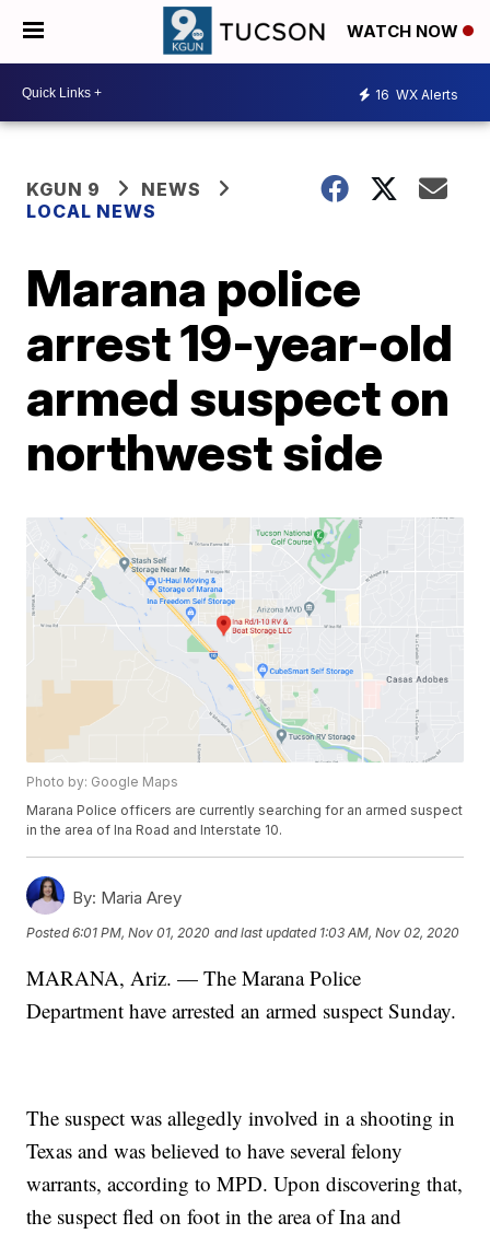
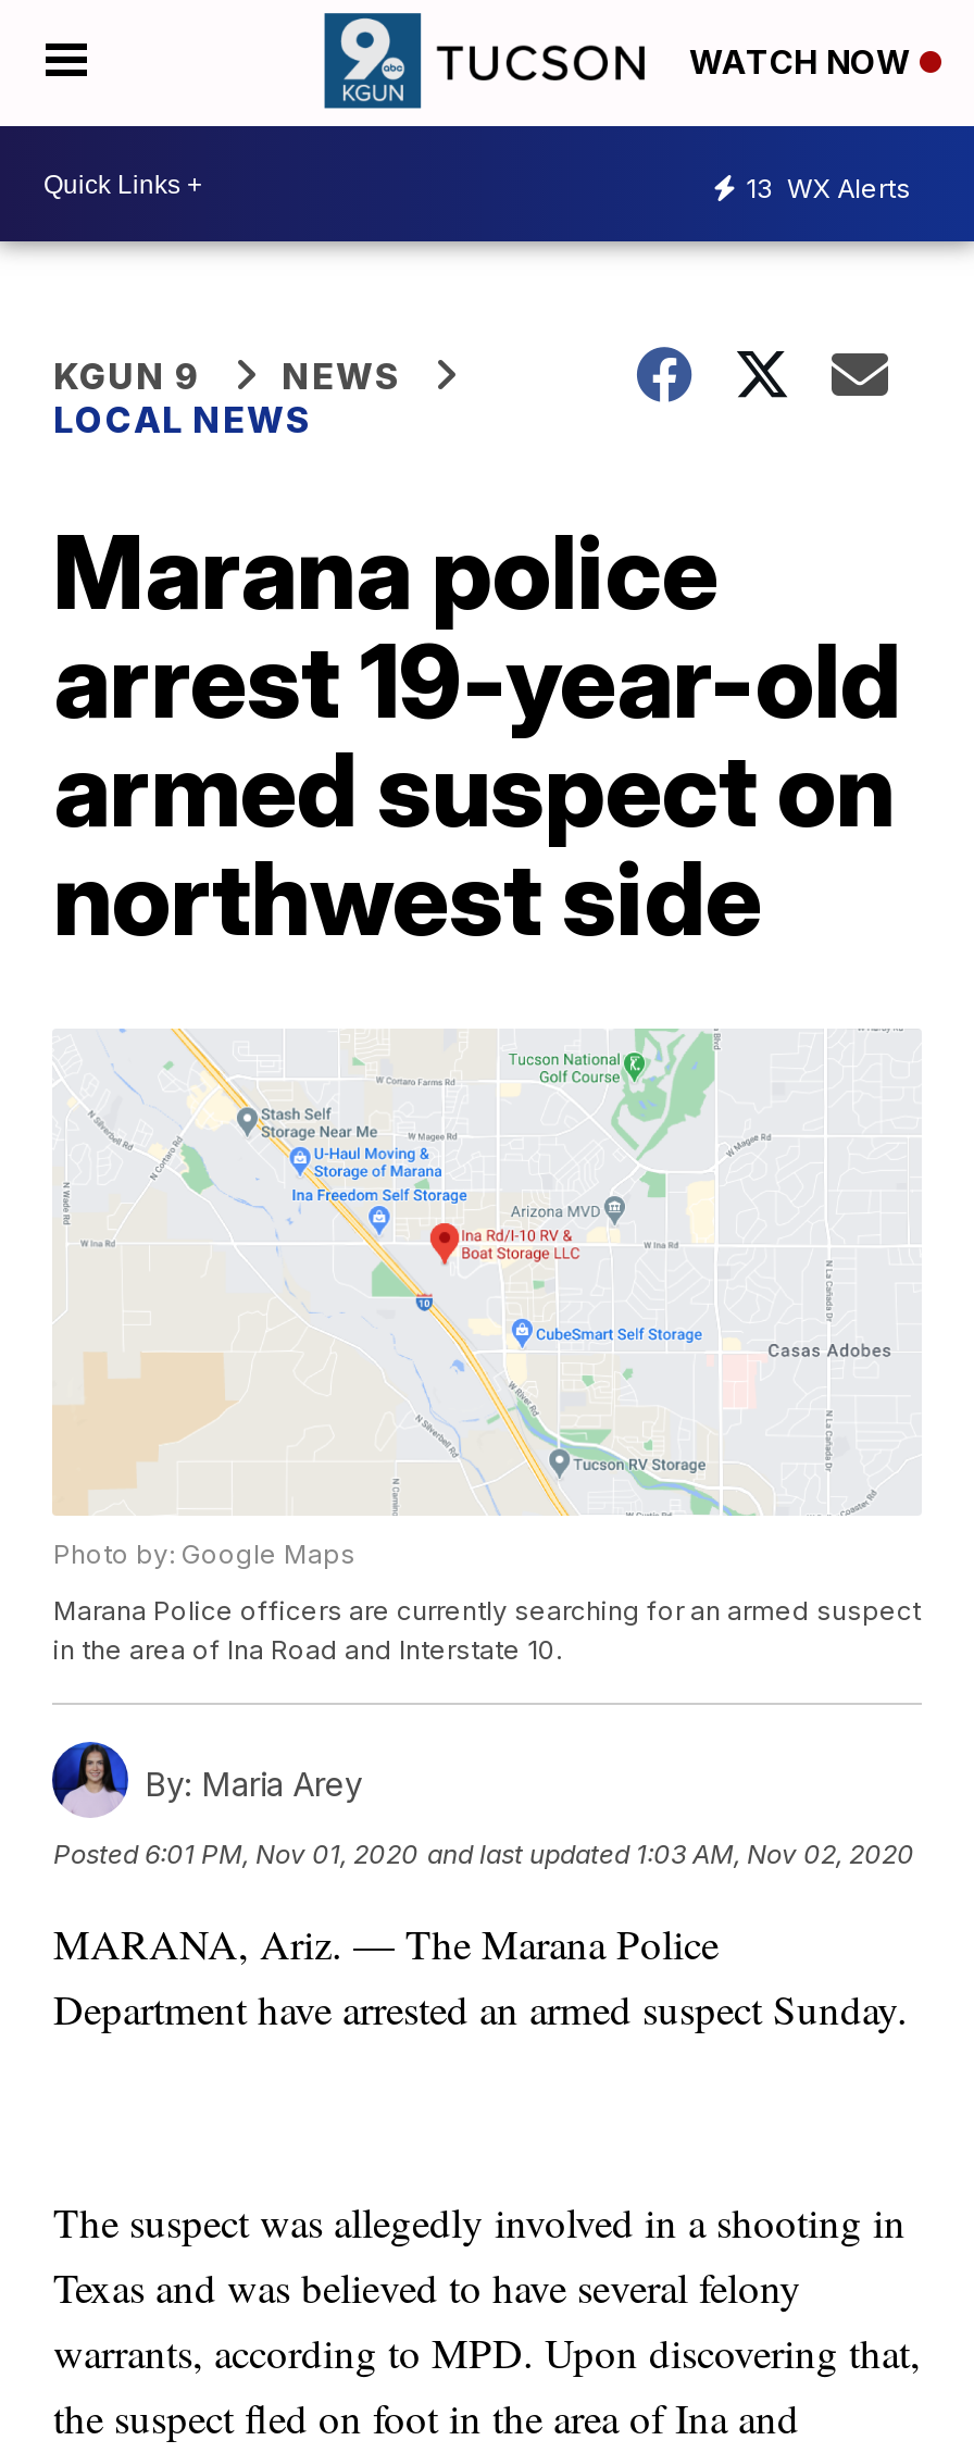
[375,86,458,102] 16 WX Alerts -> [746,171,911,203] 13 WX Alerts

